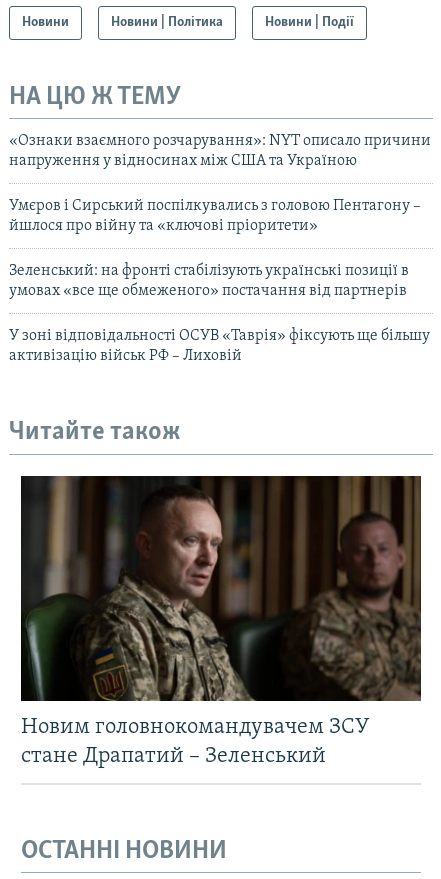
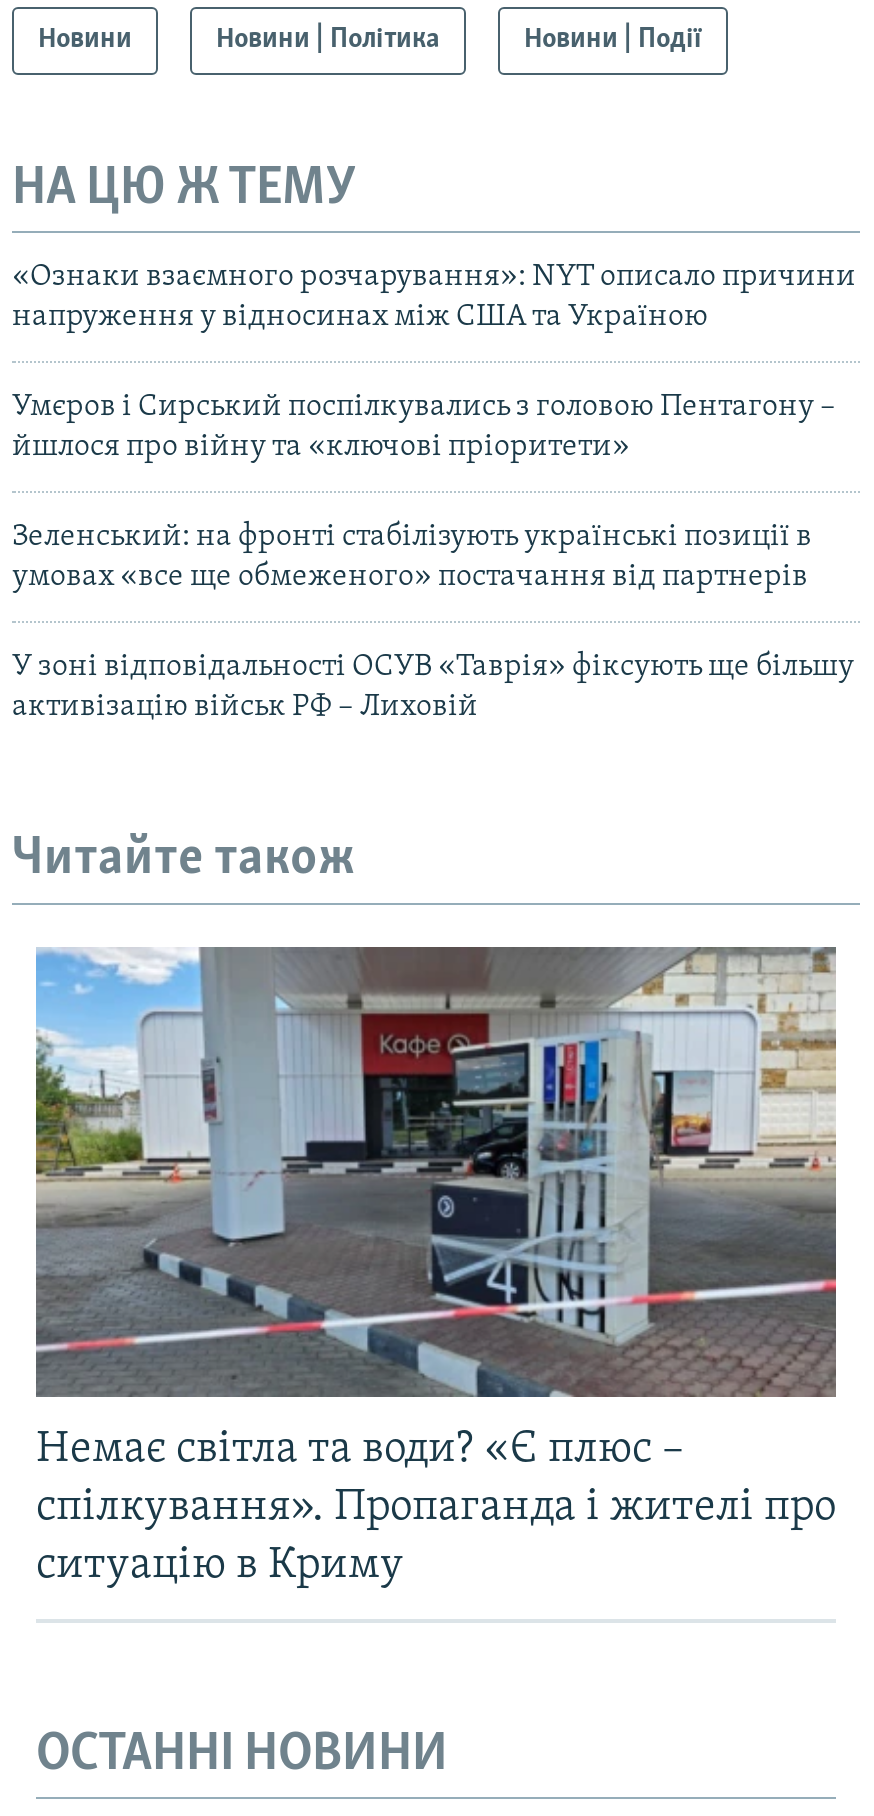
[20,475,421,768] [image] | Новим головнокомандувачем ЗСУ | стане Драпатий – Зеленський -> [34,945,838,1589] [image] | Немає світла та води? «Є плюс – | спілкування». Пропаганда і жителі про | ситуацію в Криму

